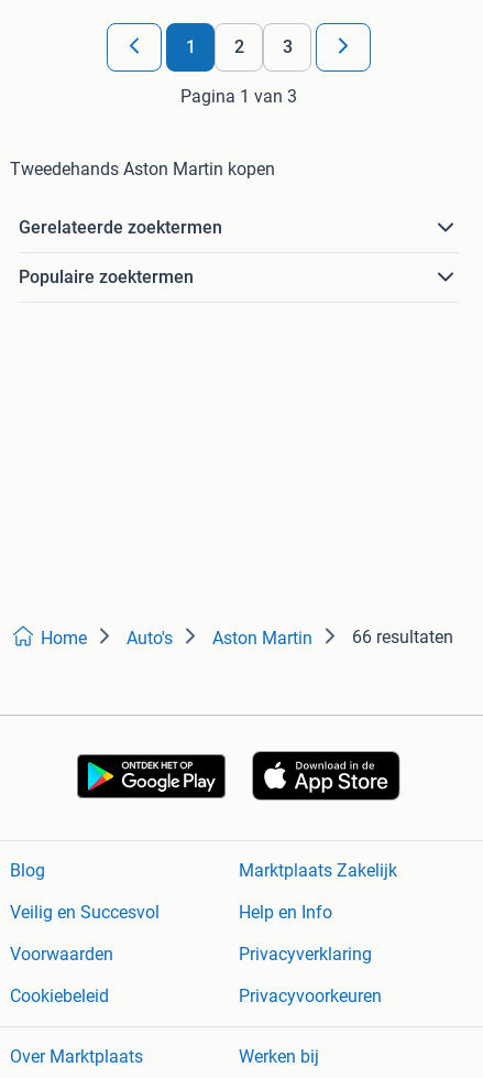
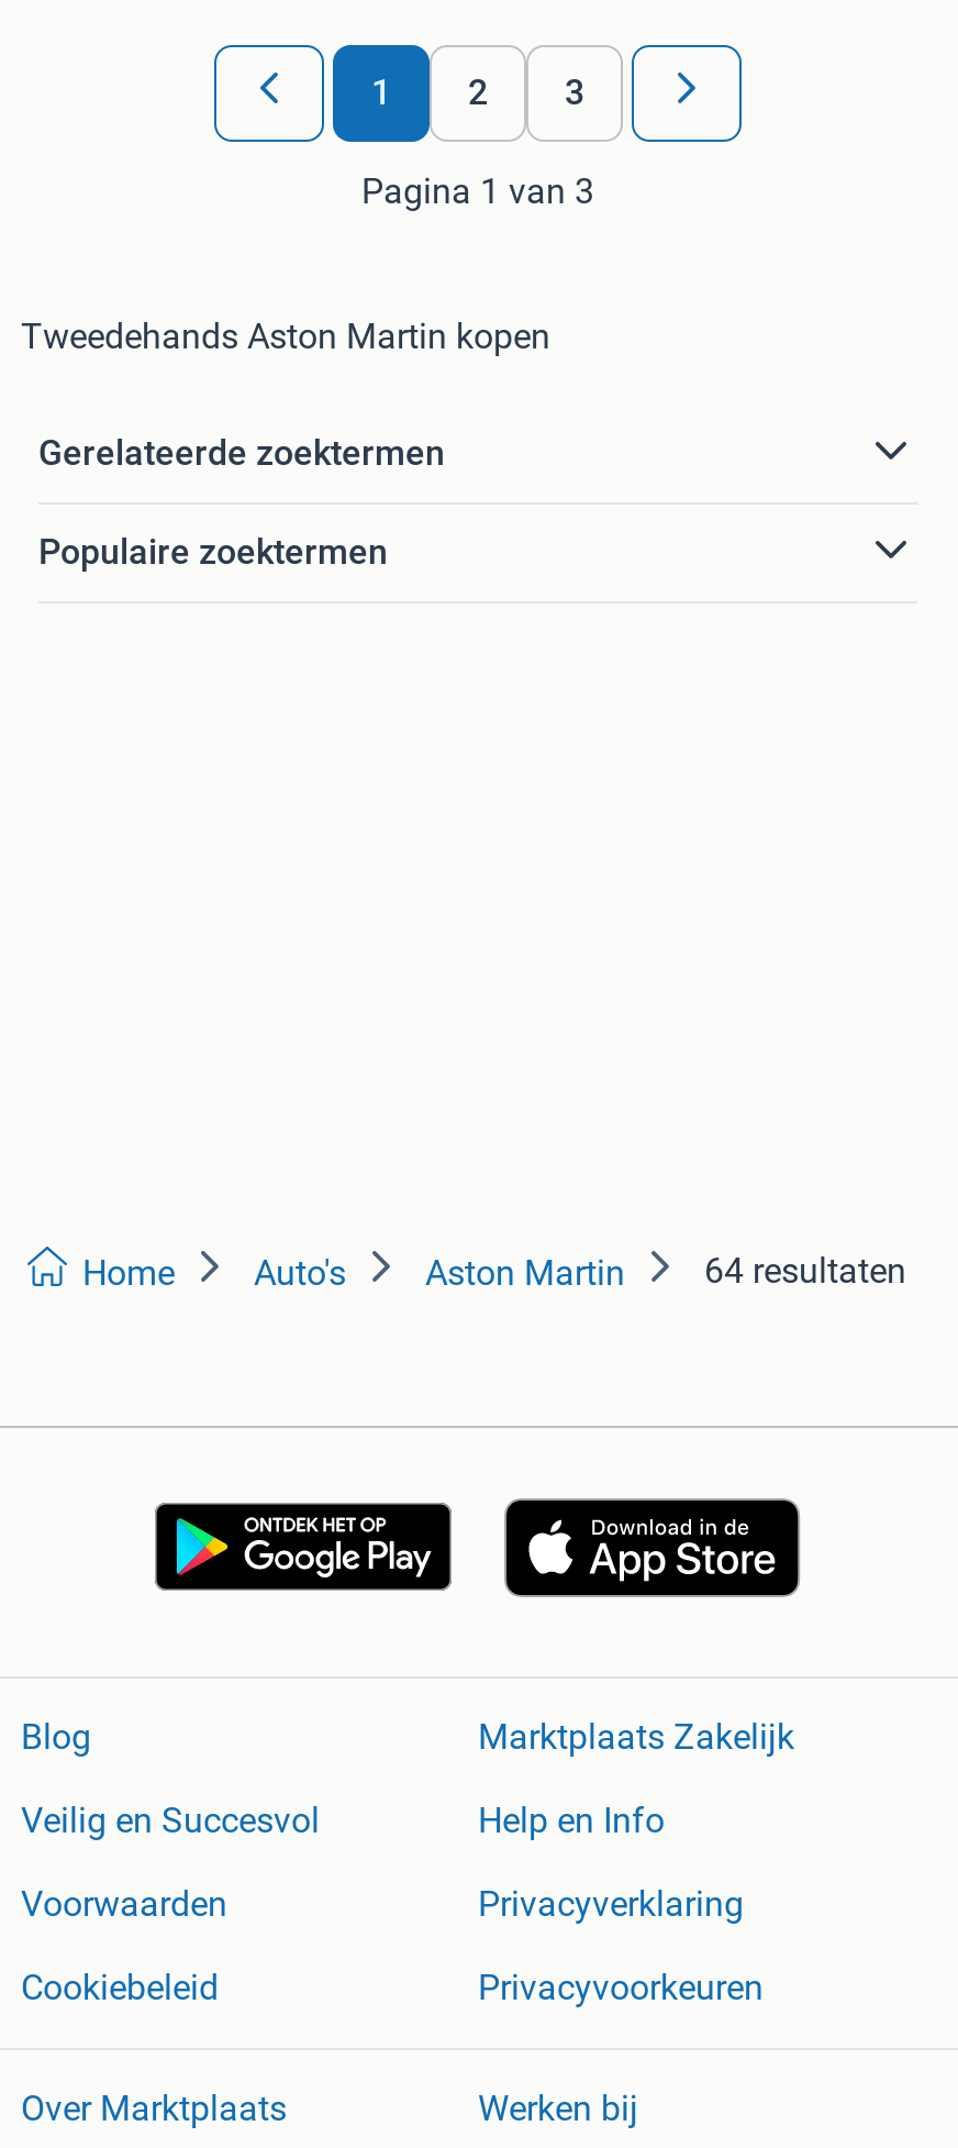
[41,627,453,649] Home Auto's Aston Martin 66 resultaten -> [82,1249,906,1293] Home Auto's Aston Martin 64 resultaten

